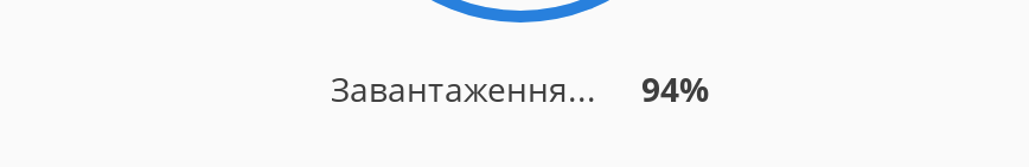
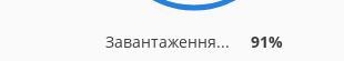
[331,65,710,110] Завантаження... 94% -> [105,30,283,52] Завантаження... 91%

